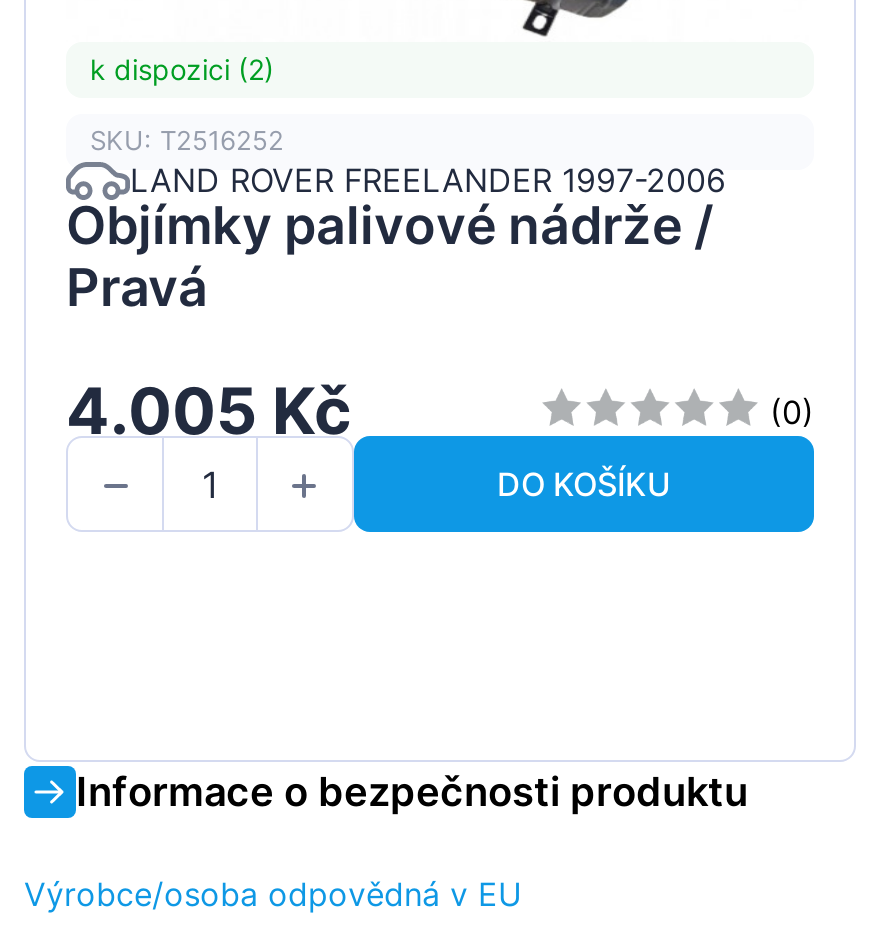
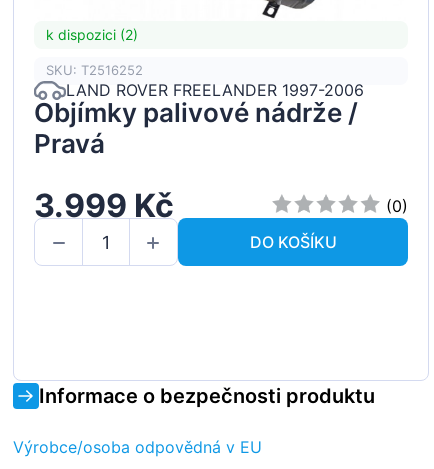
[66,372,352,450] 4.005 Kč -> [34,186,174,225] 3.999 Kč

